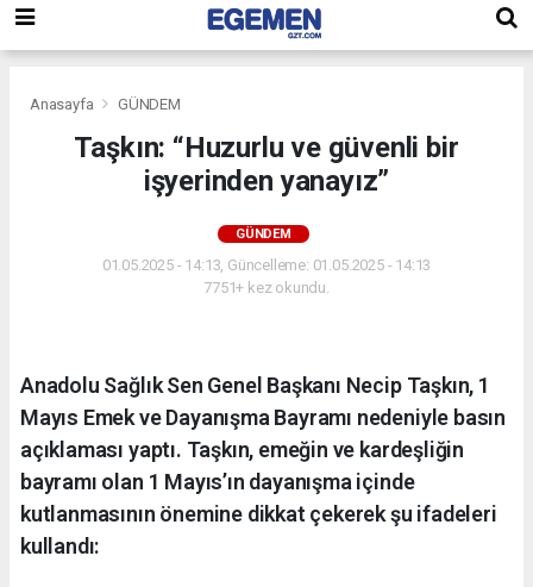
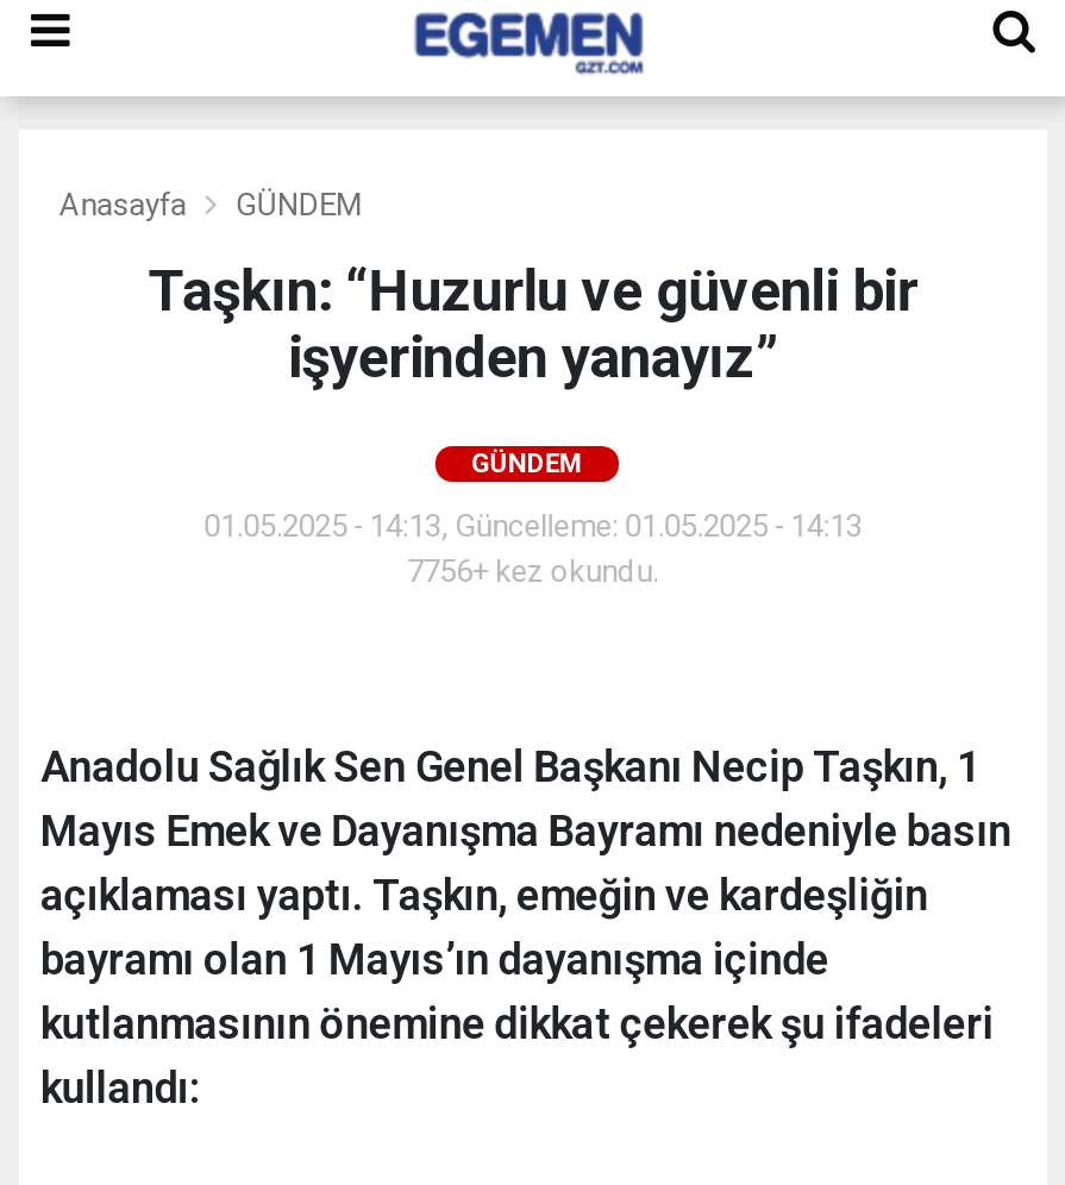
[204,278,329,296] 7751+ kez okundu. -> [407,553,659,588] 7756+ kez okundu.

